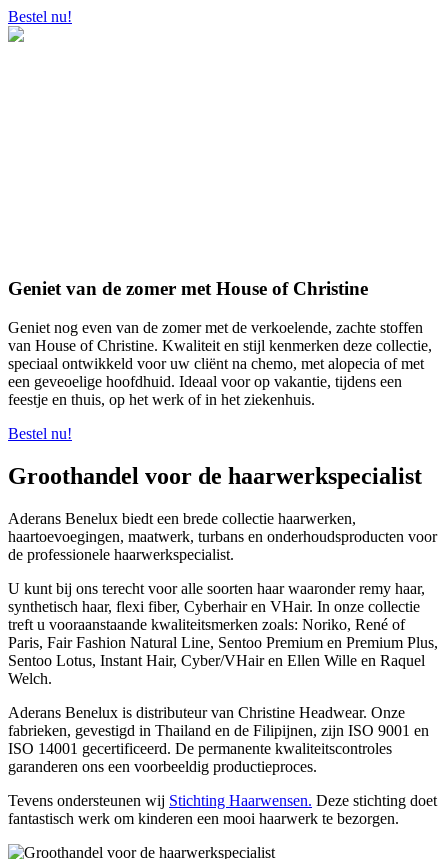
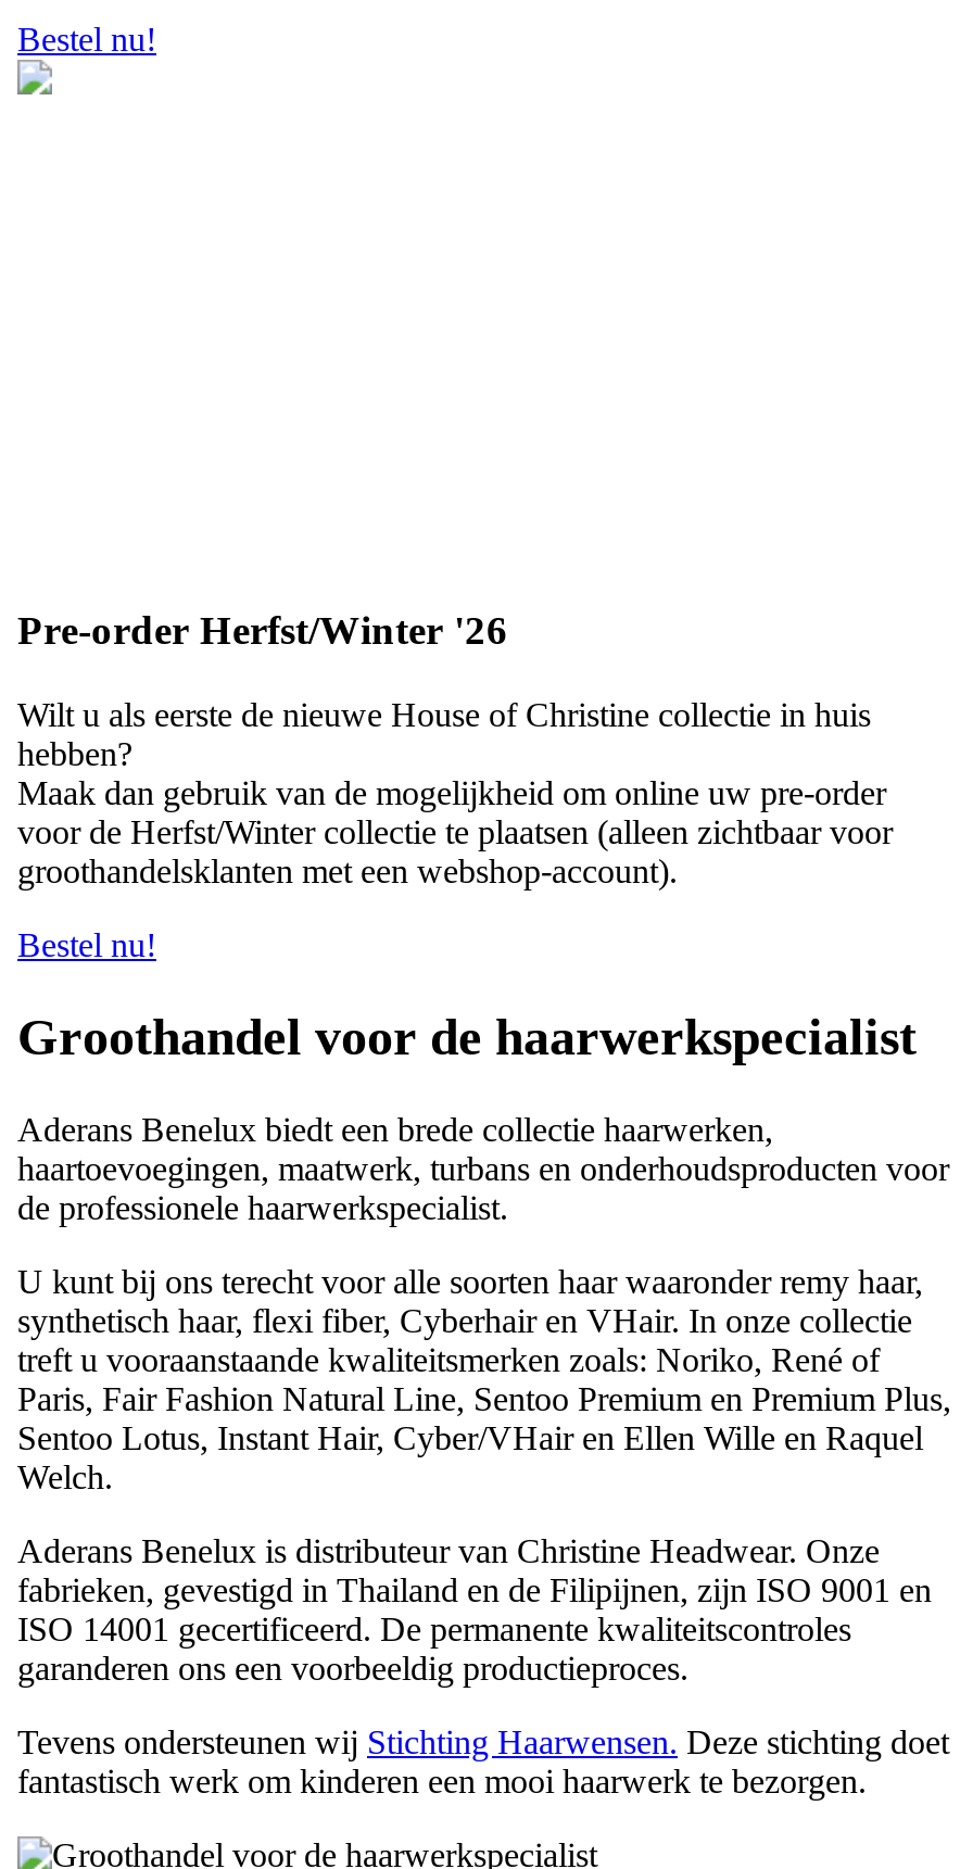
[8,278,368,299] Geniet van de zomer met House of Christine -> [17,608,508,653] Pre-order Herfst/Winter '26
[8,319,432,408] Geniet nog even van de zomer met de verkoelende, zachte stoffen | van House of Christine. Kwaliteit en stijl kenmerken deze collectie, | speciaal ontwikkeld voor uw cliënt na chemo, met alopecia of met | een geveoelige hoofdhuid. Ideaal voor op vakantie, tijdens een | feestje en thuis, op het werk of in het ziekenhuis. -> [17,696,893,889] Wilt u als eerste de nieuwe House of Christine collectie in huis | hebben? | Maak dan gebruik van de mogelijkheid om online uw pre-order | voor de Herfst/Winter collectie te plaatsen (alleen zichtbaar voor | groothandelsklanten met een webshop-account).

